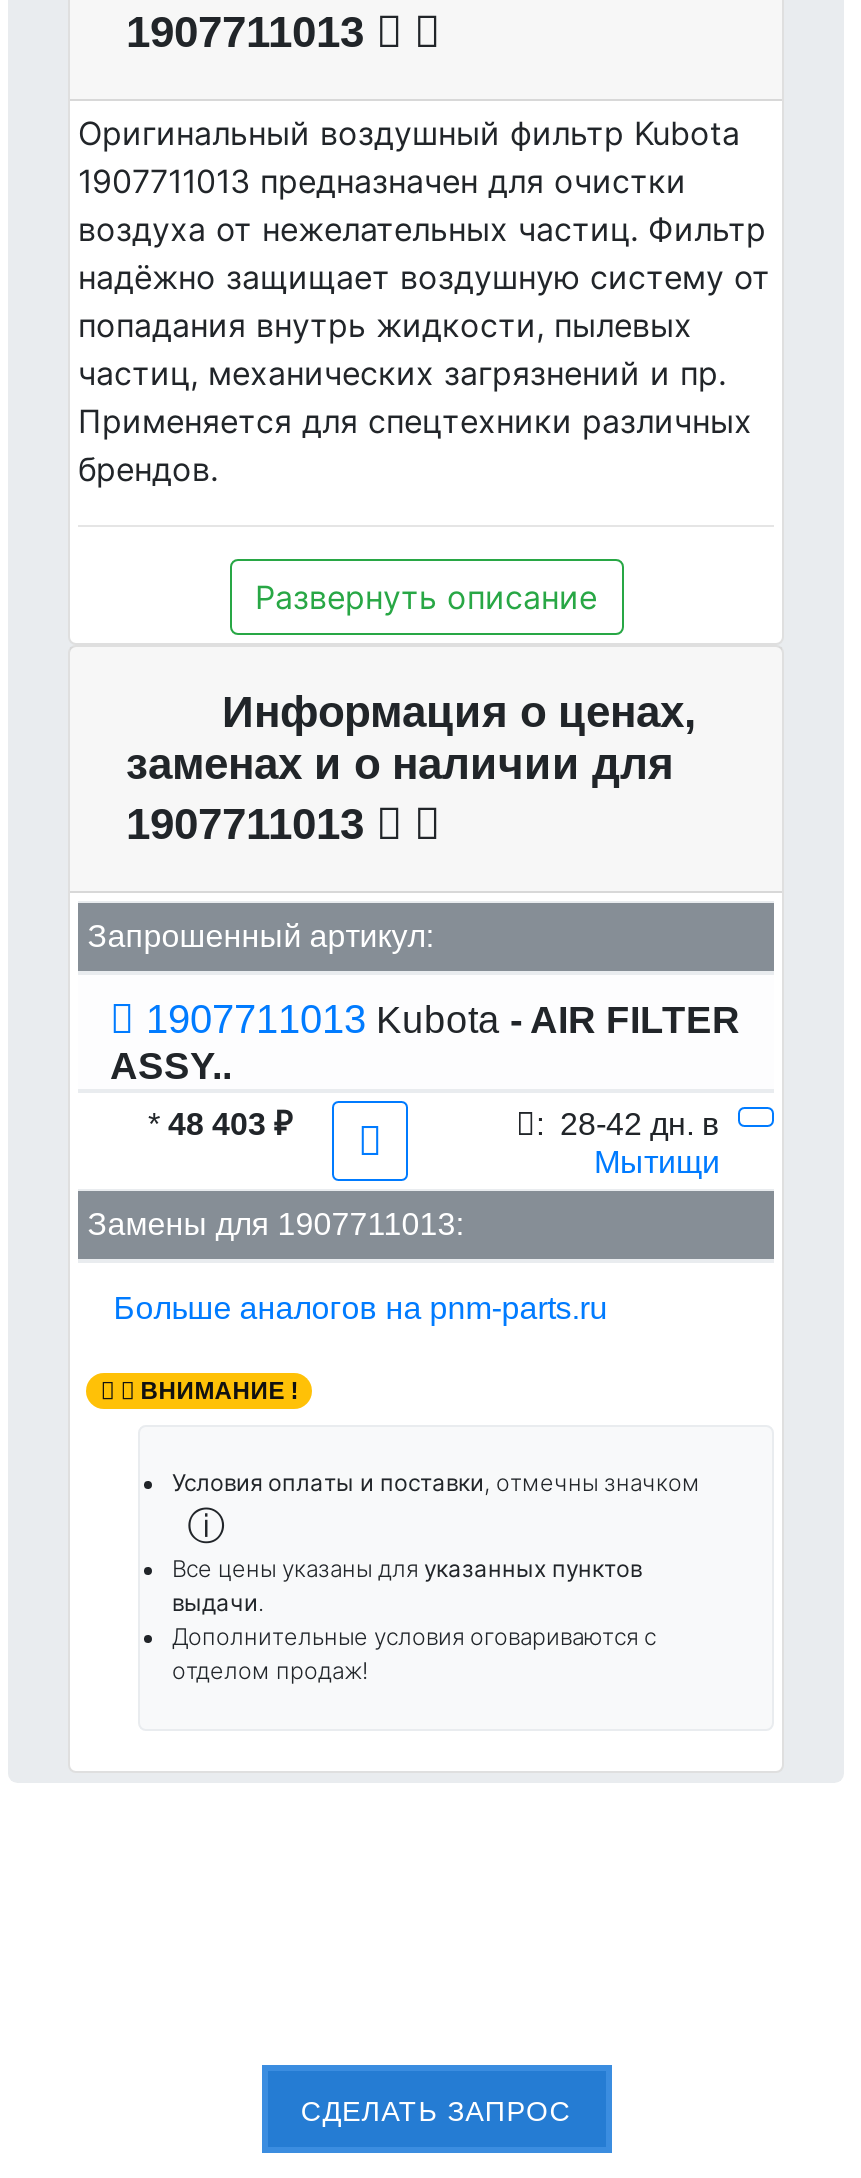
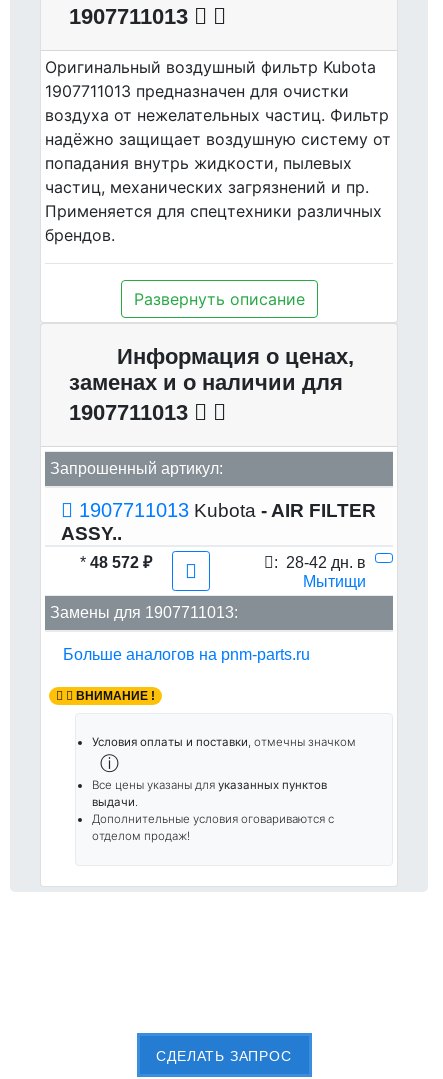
[148,1107,292,1141] * 48 403 ₽ -> [80,554,152,571] * 48 572 ₽

